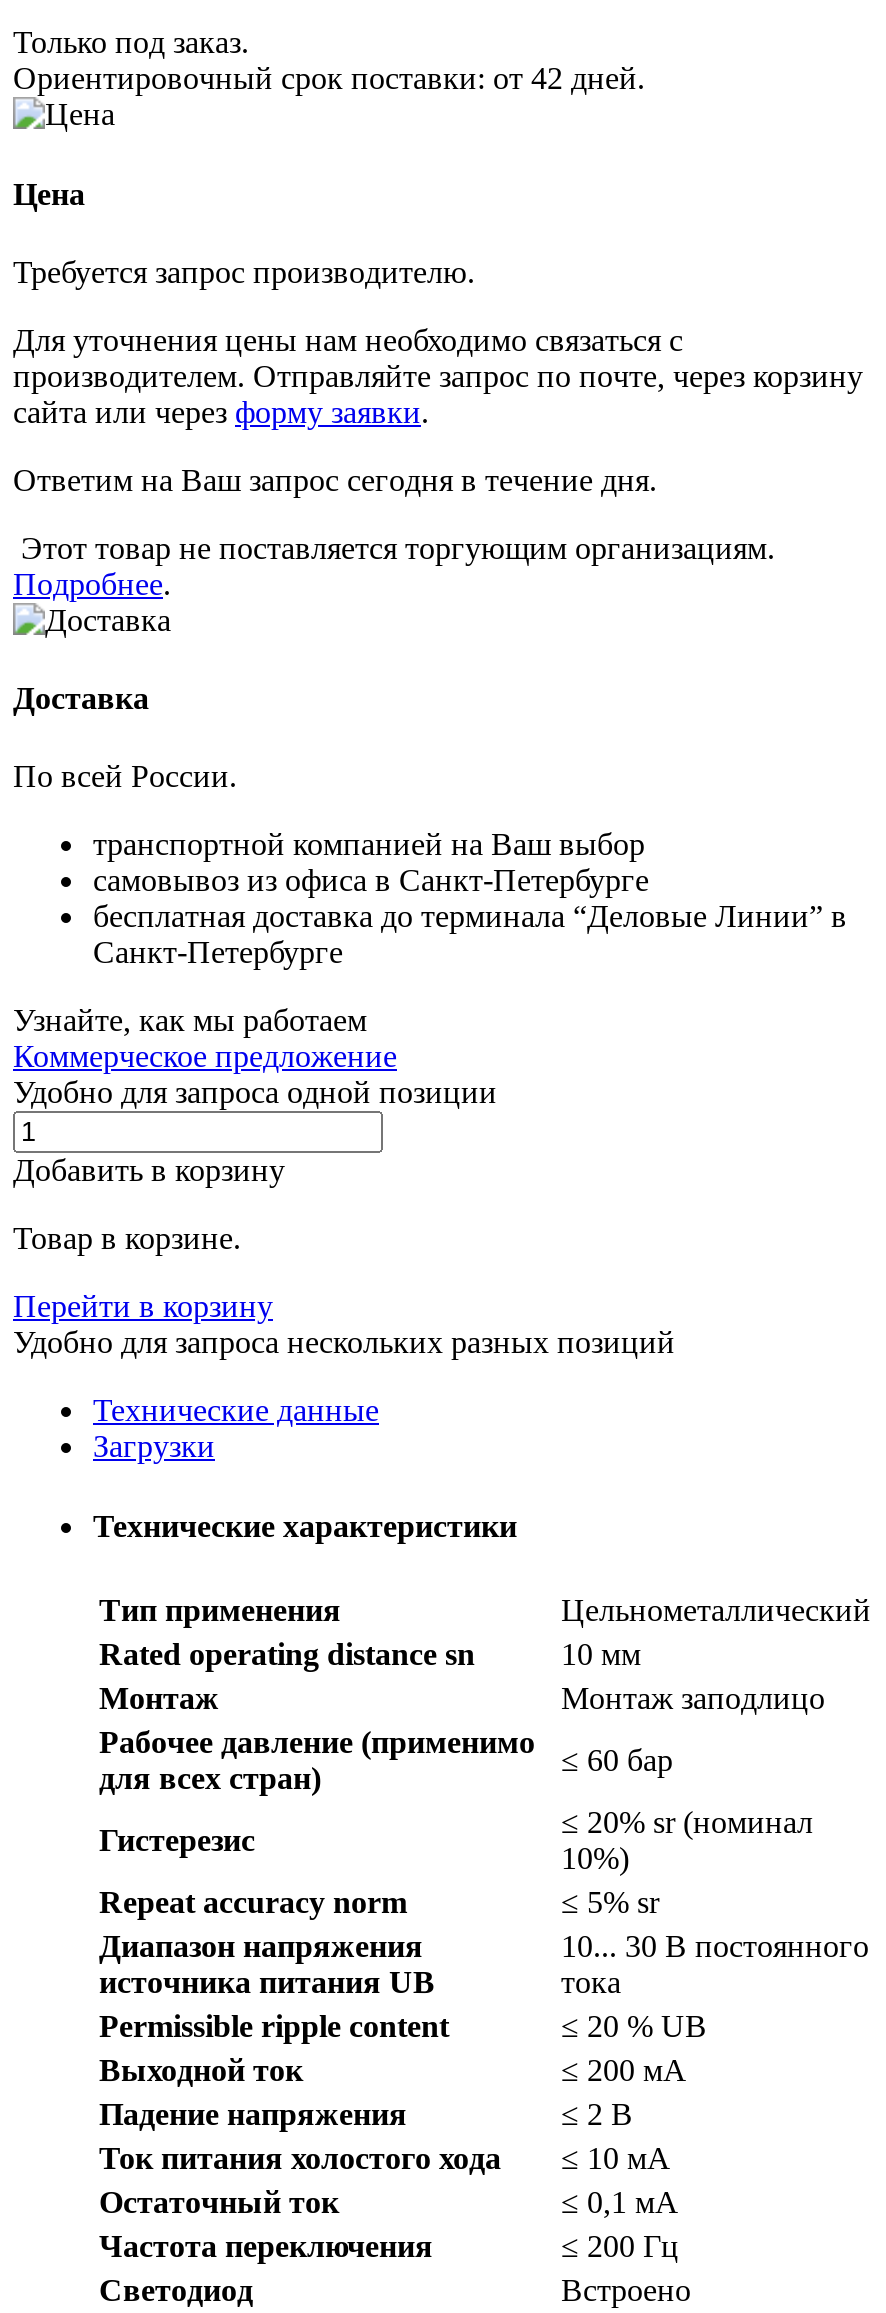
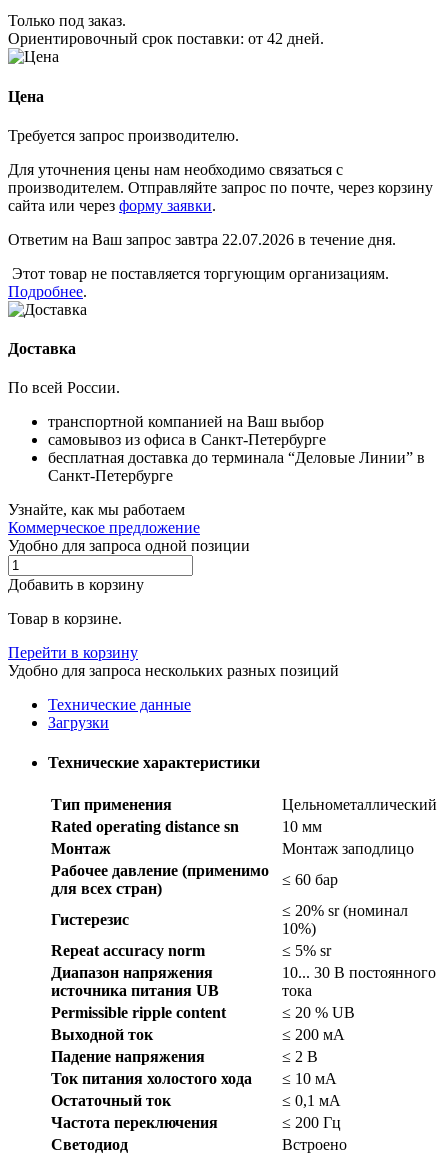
[13,463,657,497] Ответим на Ваш запрос сегодня в течение дня. -> [8,231,396,248] Ответим на Ваш запрос завтра 22.07.2026 в течение дня.

